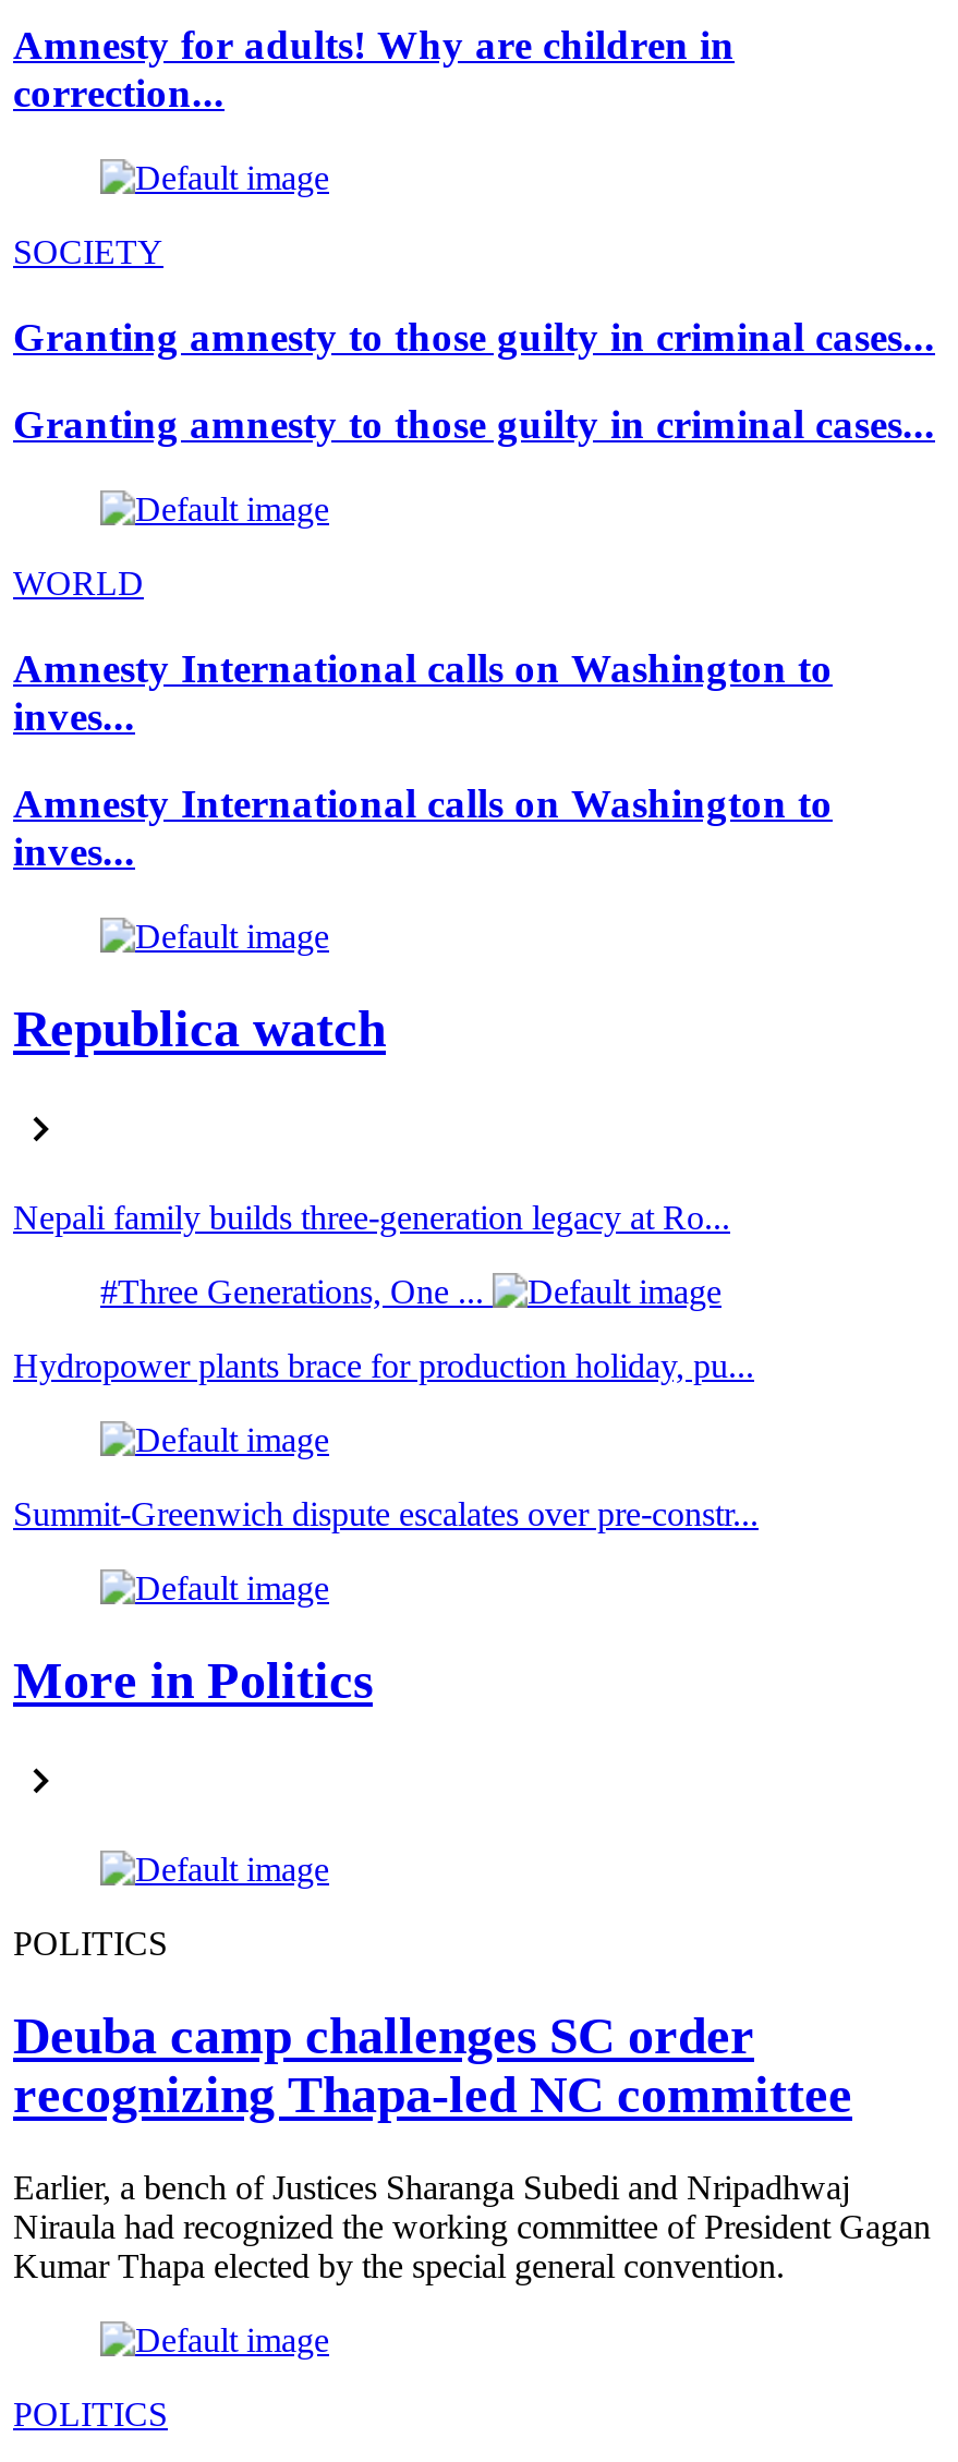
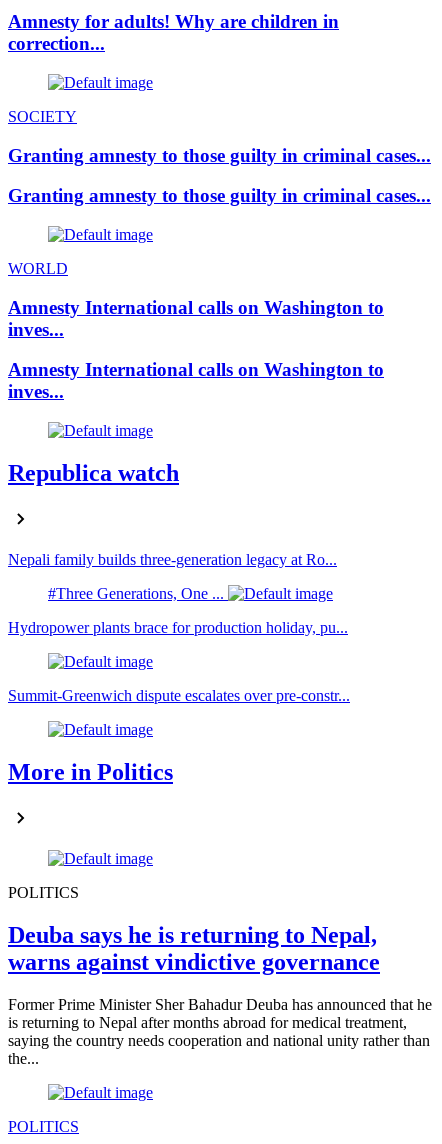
[13,2007,852,2122] Deuba camp challenges SC order | recognizing Thapa-led NC committee -> [8,922,380,975] Deuba says he is returning to Nepal, | warns against vindictive governance
[13,2168,931,2283] Earlier, a bench of Justices Sharanga Subedi and Nripadhwaj | Niraula had recognized the working committee of President Gagan | Kumar Thapa elected by the special general convention. -> [8,995,432,1066] Former Prime Minister Sher Bahadur Deuba has announced that he | is returning to Nepal after months abroad for medical treatment, | saying the country needs cooperation and national unity rather than | the...

